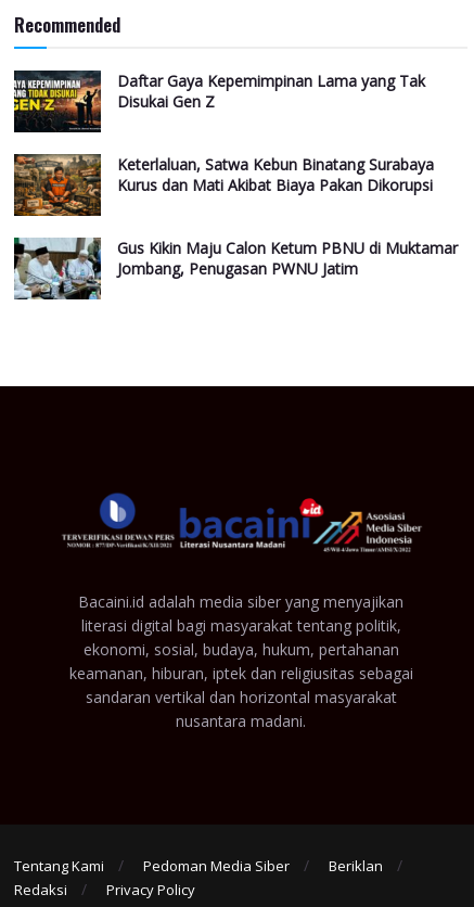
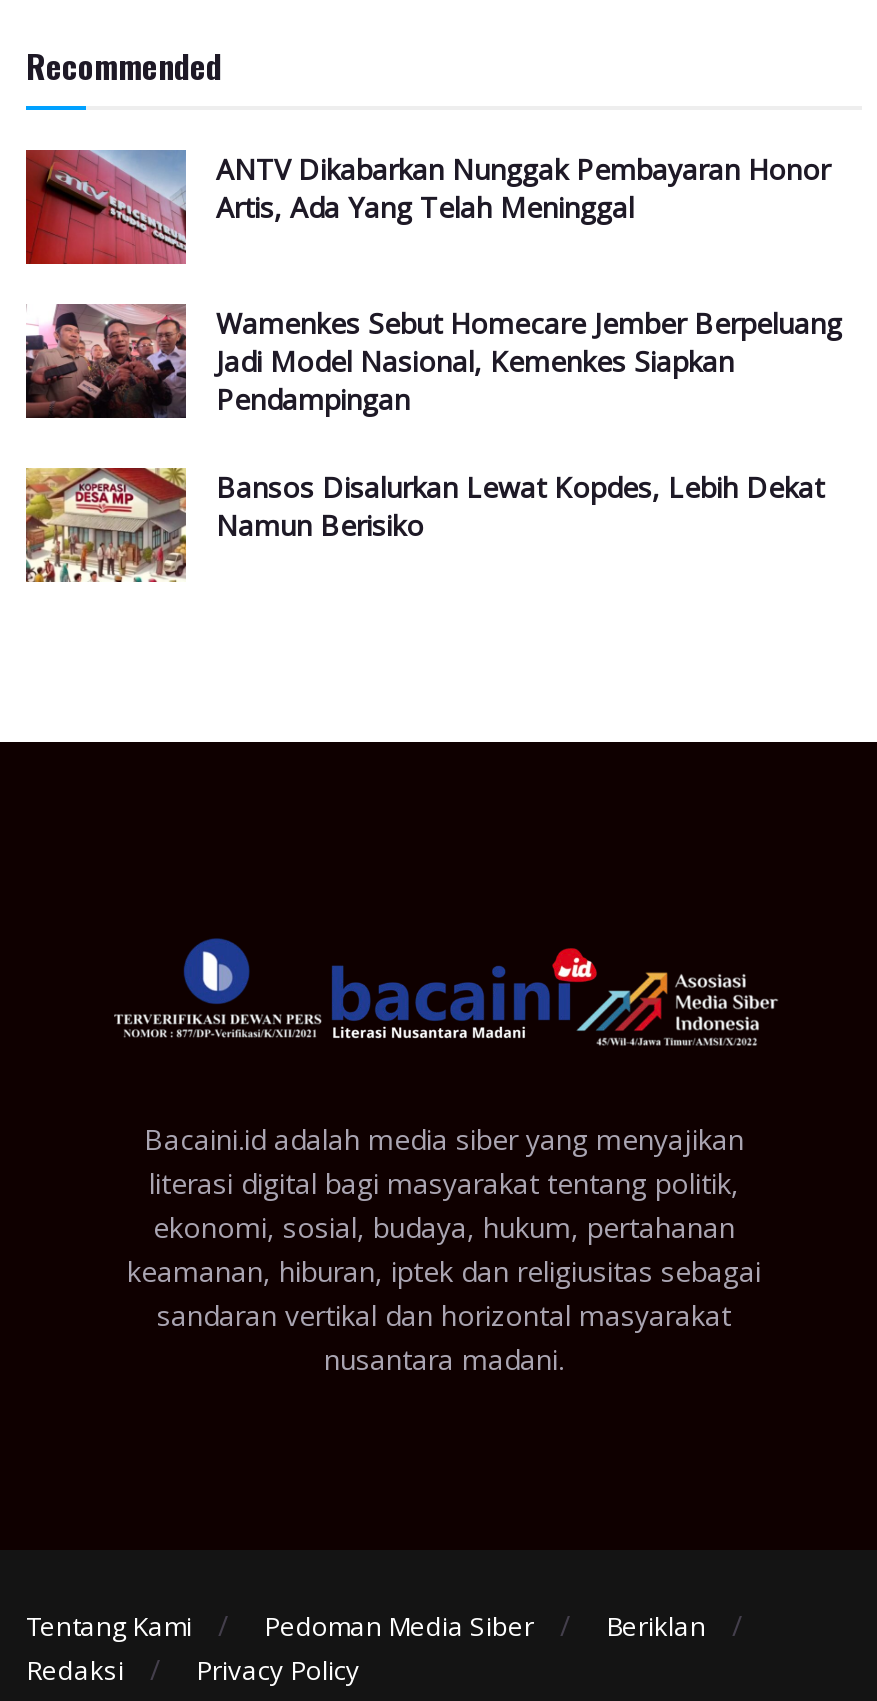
[13,69,425,133] [image] | Daftar Gaya Kepemimpinan Lama yang Tak | Disukai Gen Z -> [24,148,830,266] [image] | ANTV Dikabarkan Nunggak Pembayaran Honor | Artis, Ada Yang Telah Meninggal
[13,153,434,217] [image] | Keterlaluan, Satwa Kebun Binatang Surabaya | Kurus dan Mati Akibat Biaya Pakan Dikorupsi -> [26,304,842,420] [image] | Wamenkes Sebut Homecare Jember Berpeluang | Jadi Model Nasional, Kemenkes Siapkan | Pendampingan
[13,237,458,301] [image] | Gus Kikin Maju Calon Ketum PBNU di Muktamar | Jombang, Penugasan PWNU Jatim -> [24,466,824,584] [image] | Bansos Disalurkan Lewat Kopdes, Lebih Dekat | Namun Berisiko

